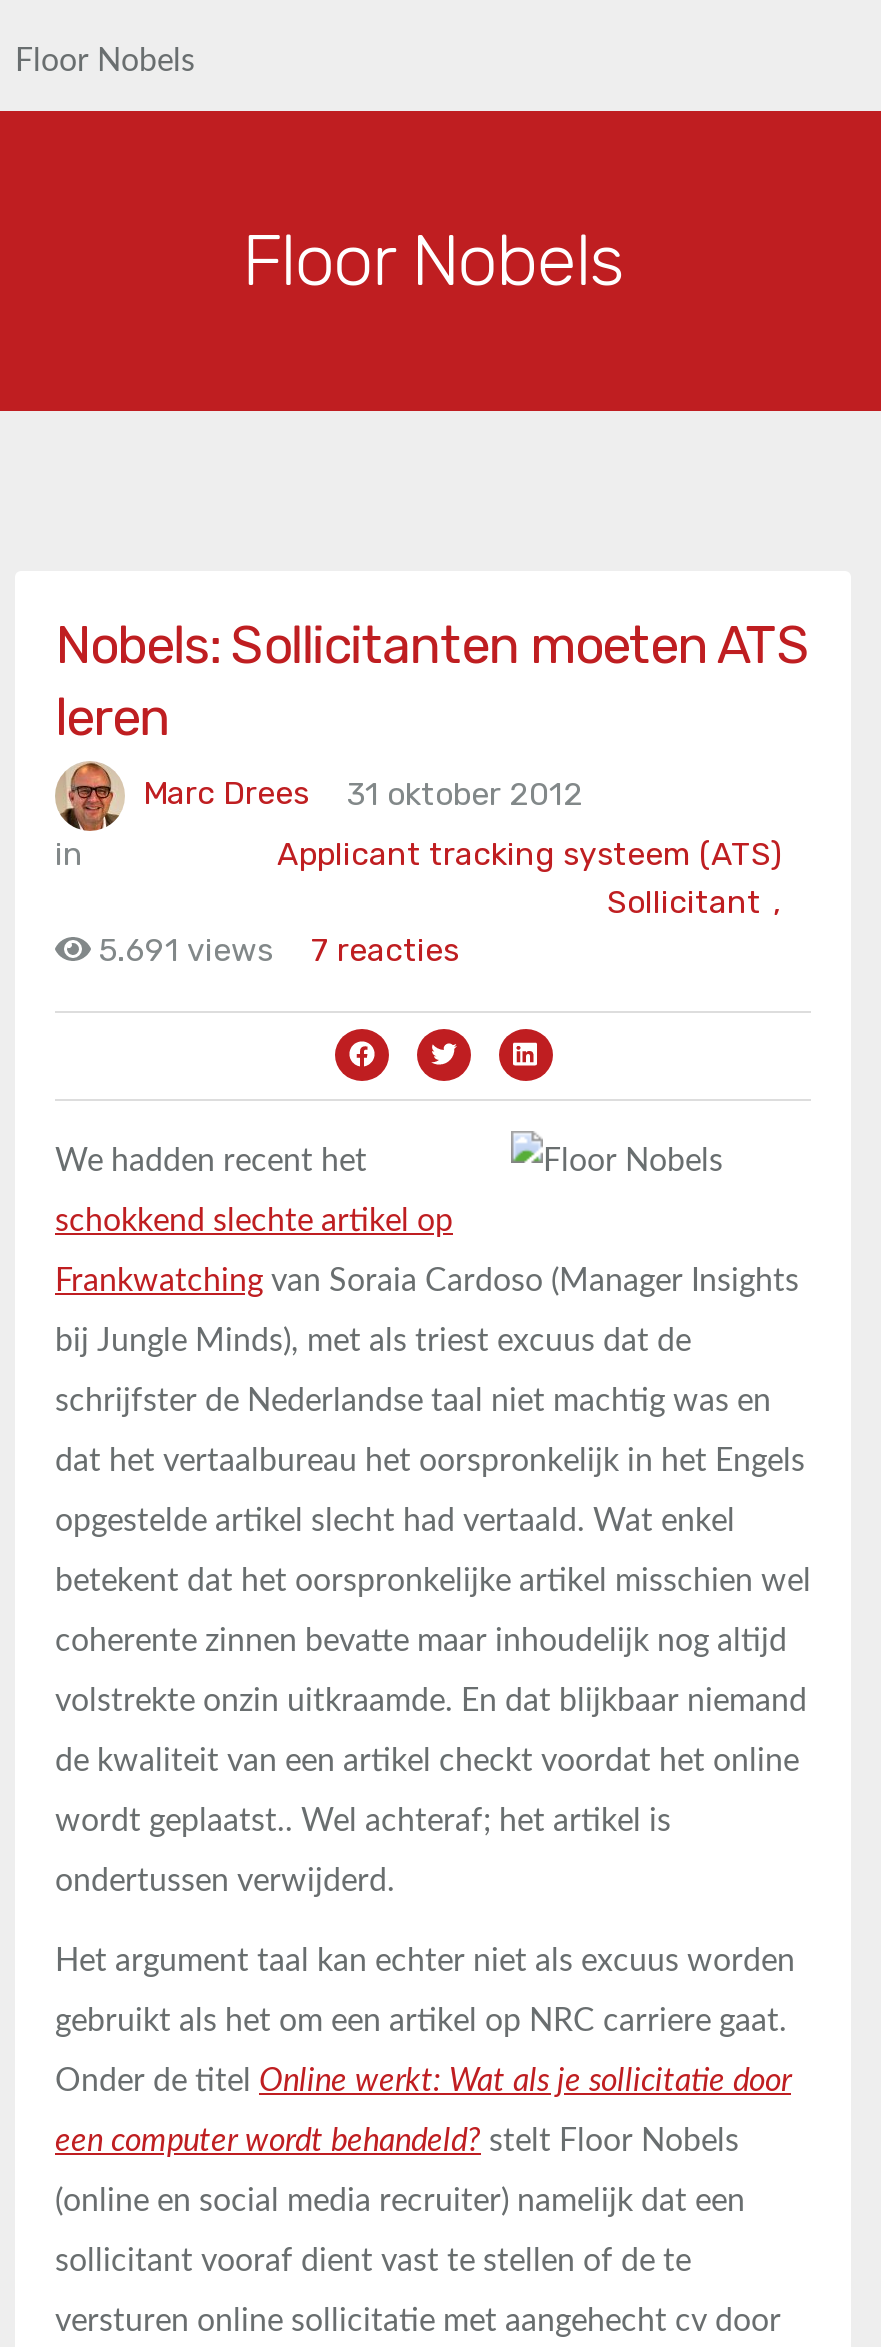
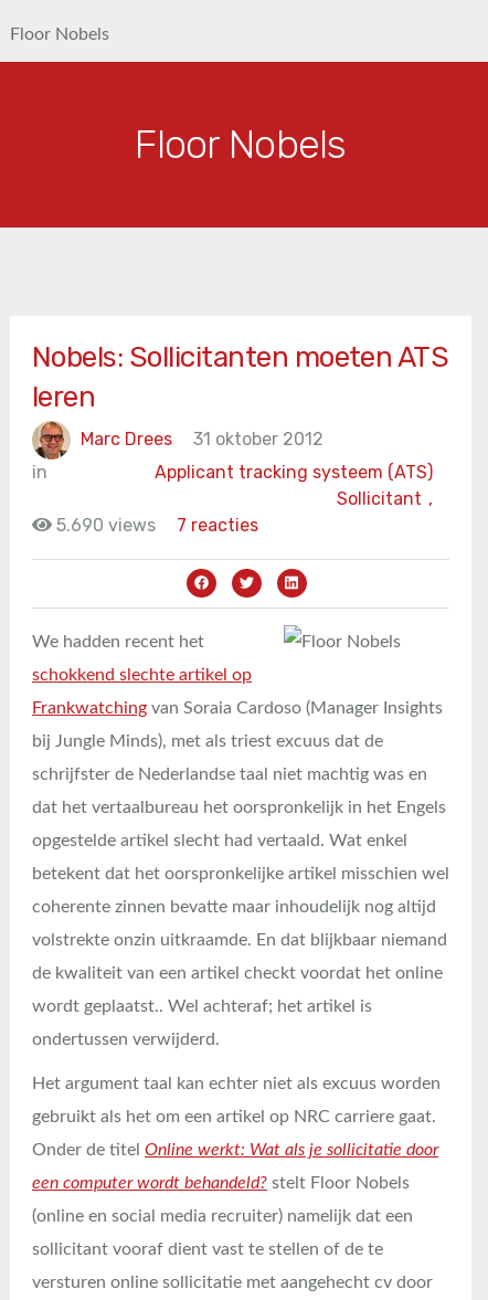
[91,931,459,969] 5.691 views 7 reacties -> [52,515,258,536] 5.690 views 7 reacties

